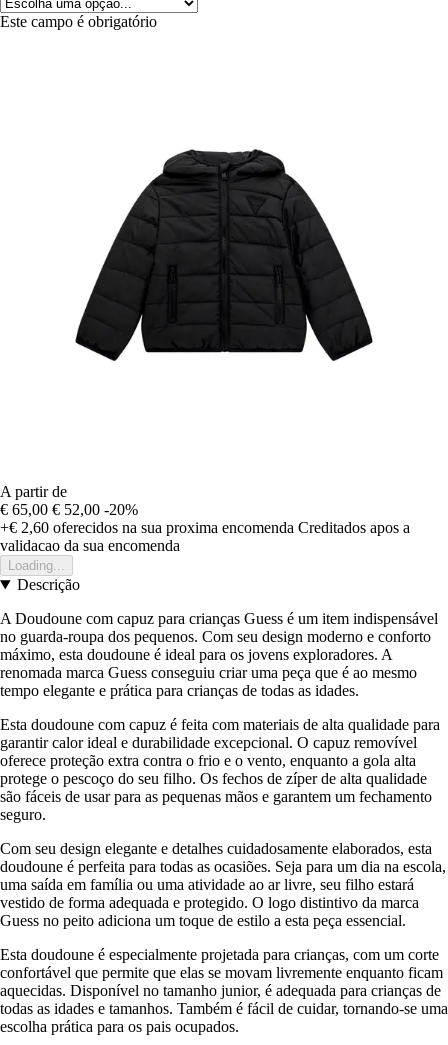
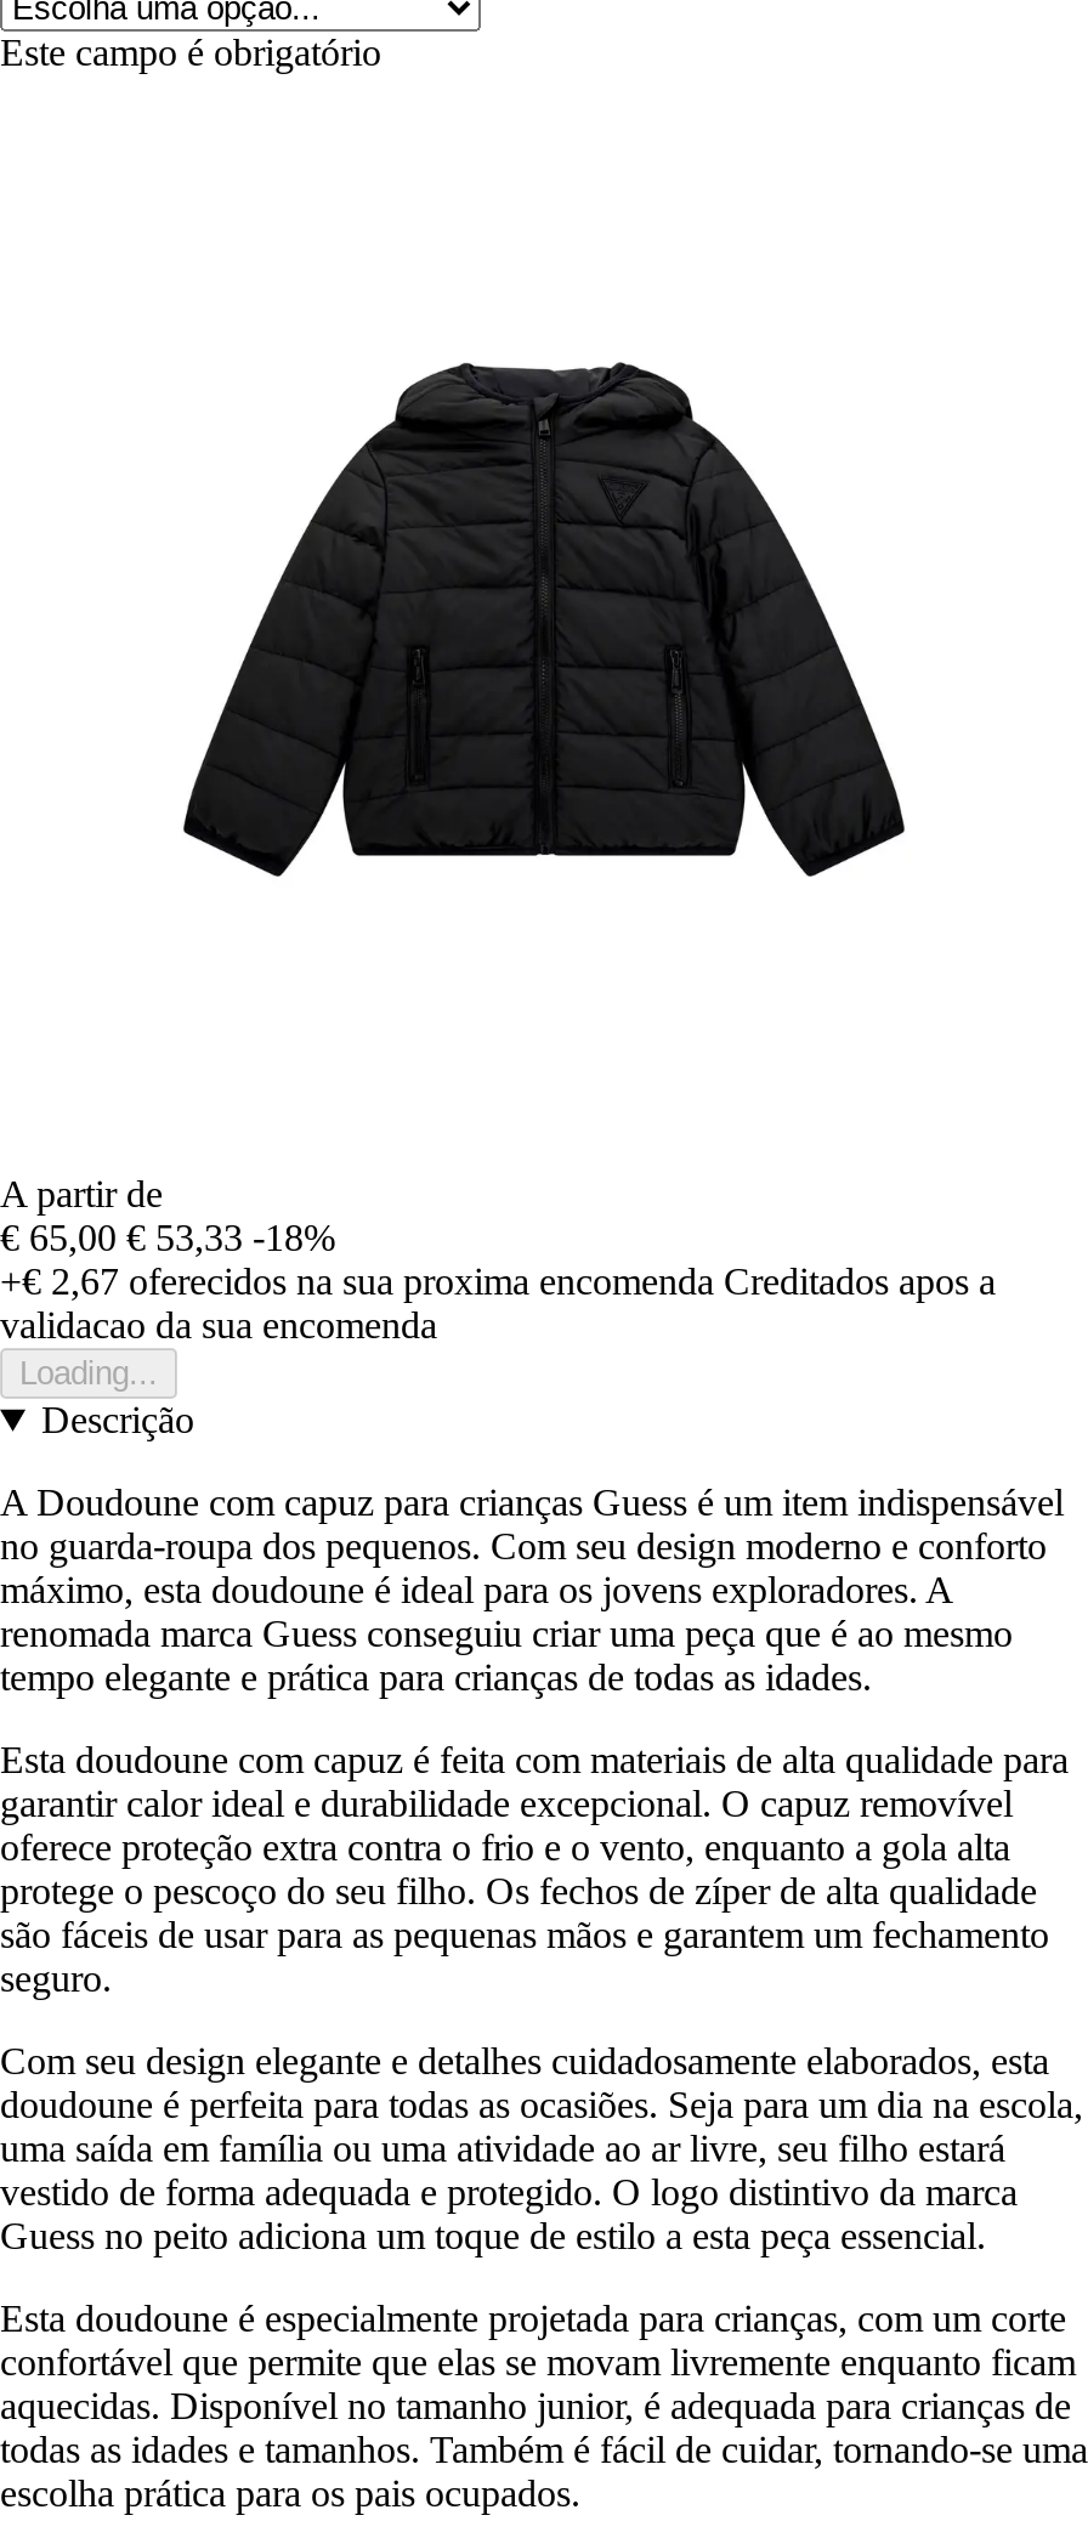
[0,501,138,518] € 65,00 € 52,00 -20% -> [0,1217,335,1259] € 65,00 € 53,33 -18%
[0,519,410,536] +€ 2,60 oferecidos na sua proxima encomenda Creditados apos a -> [0,1261,996,1302] +€ 2,67 oferecidos na sua proxima encomenda Creditados apos a

